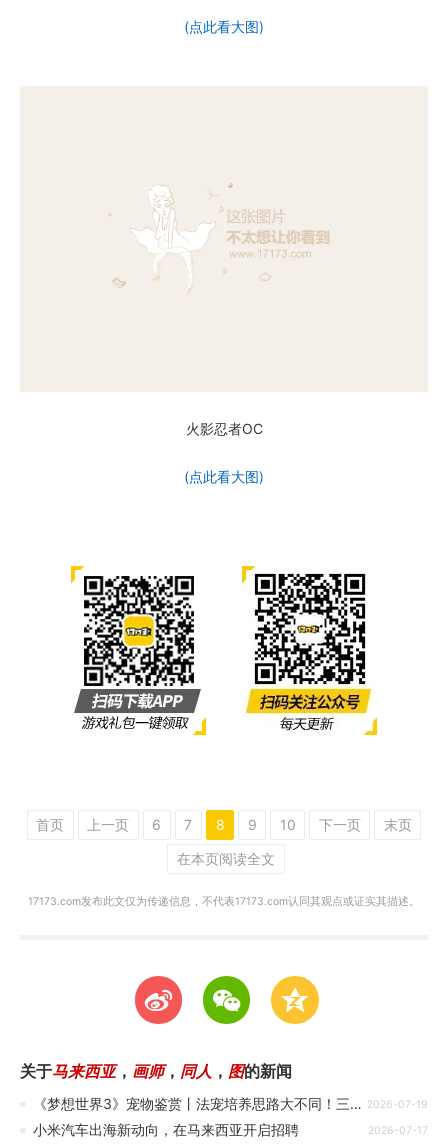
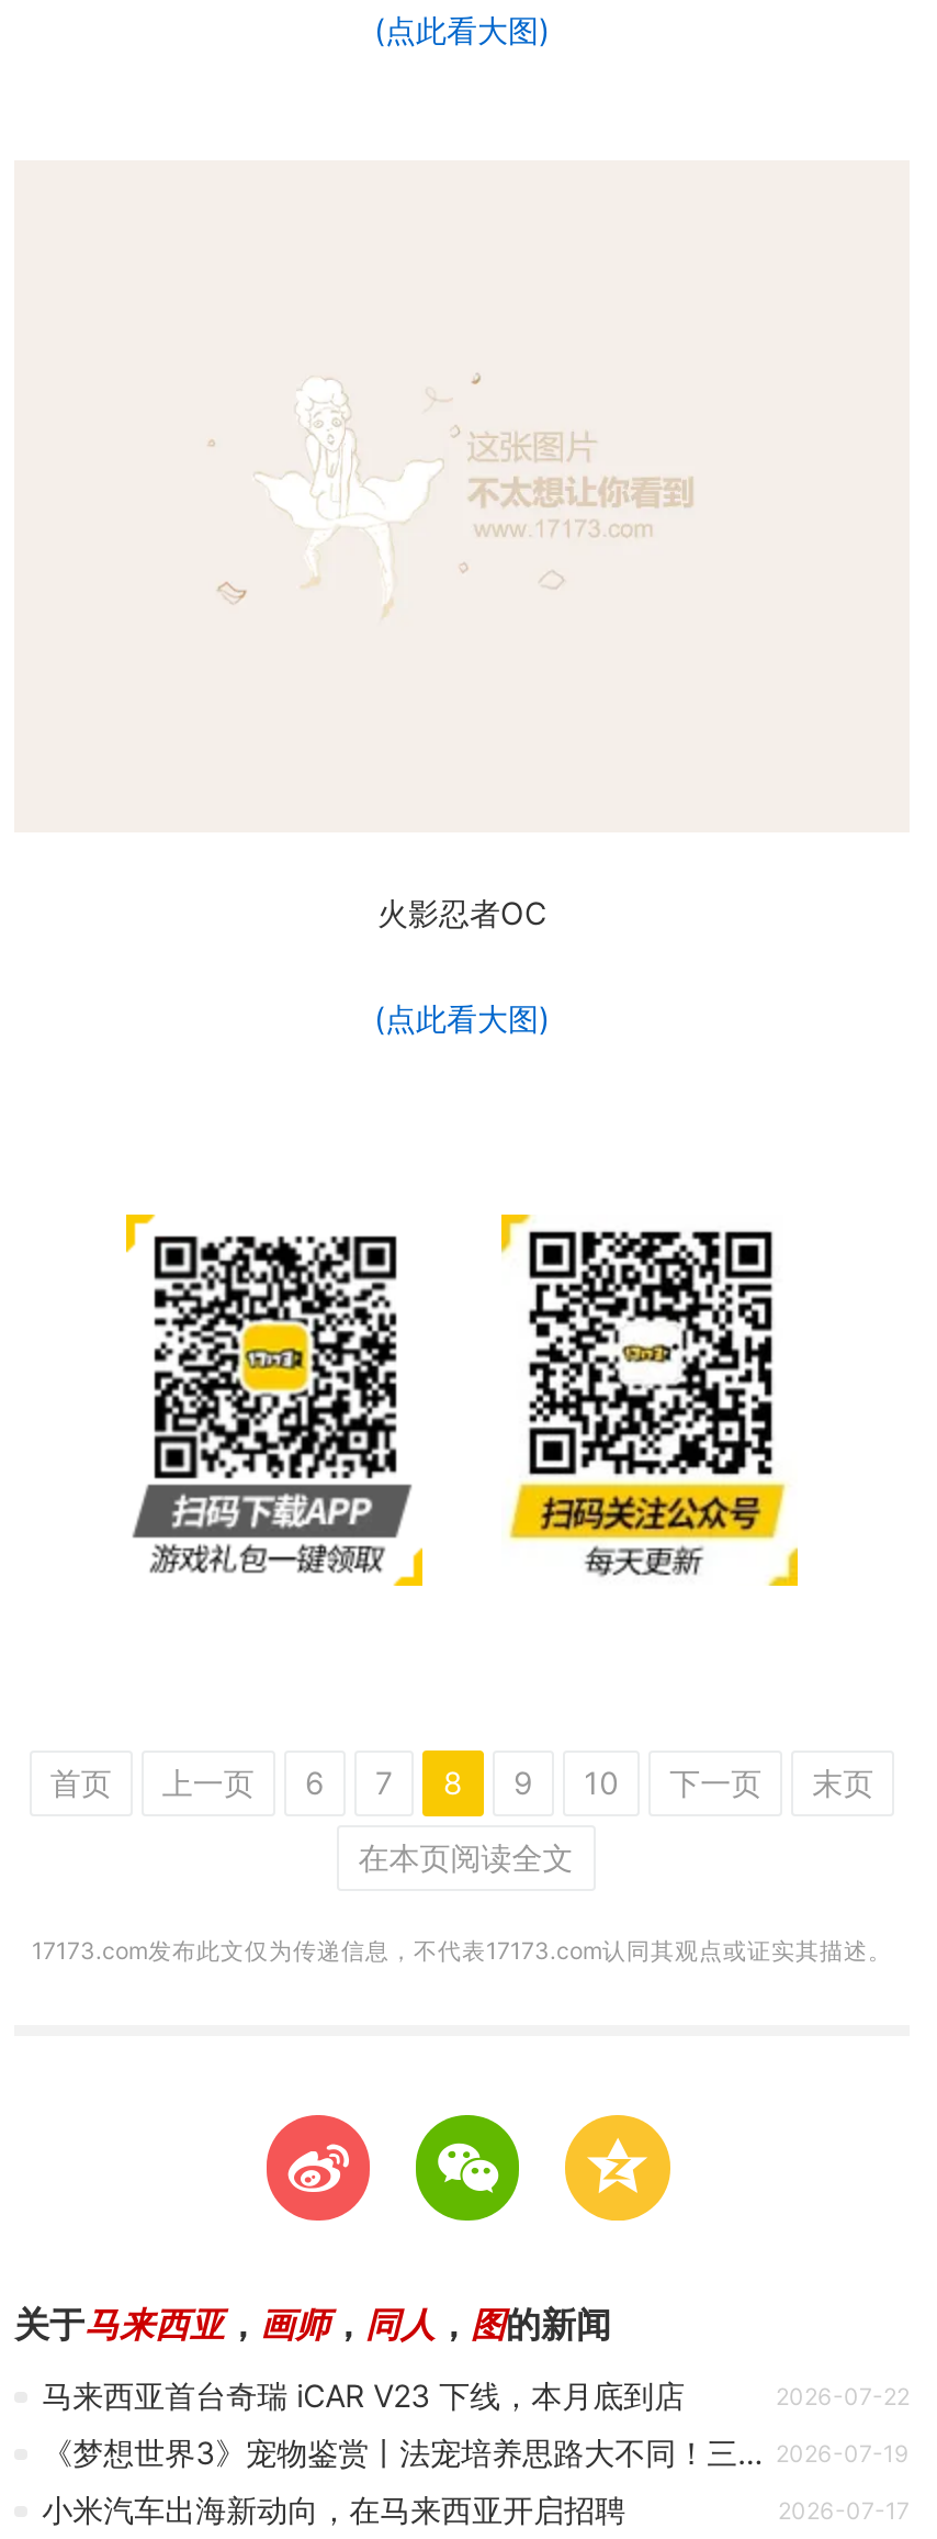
none -> [42,2377,910,2414] 马来西亚首台奇瑞 iCAR V23 下线，本月底到店 | 2026-07-22

